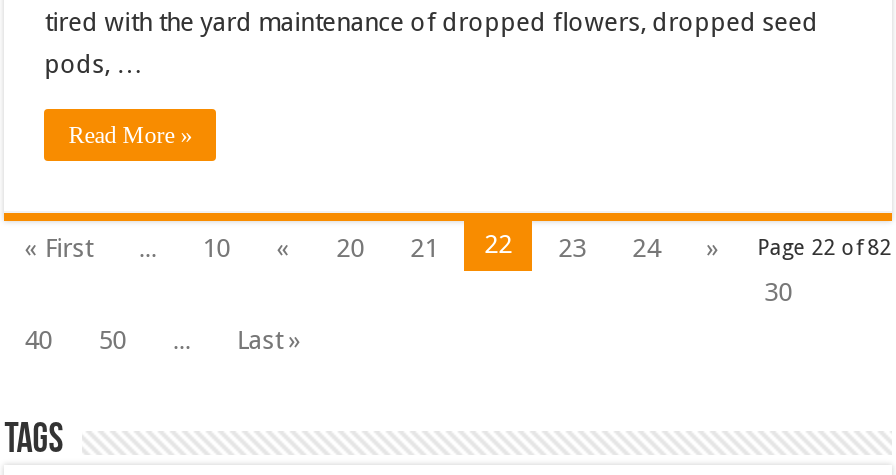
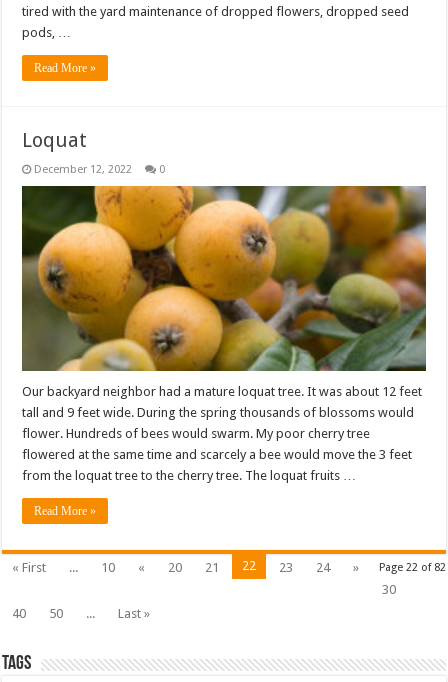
none -> [21,185,427,518] [image] | Our backyard neighbor had a mature loquat tree. It was about 12 feet | tall and 9 feet wide. During the spring thousands of blossoms would | flower. Hundreds of bees would swarm. My poor cherry tree | flowered at the same time and scarcely a bee would move the 3 feet | from the loquat tree to the cherry tree. The loquat fruits … | Read More »
none -> [22,128,165,176] Loquat | December 12, 2022 | 0

